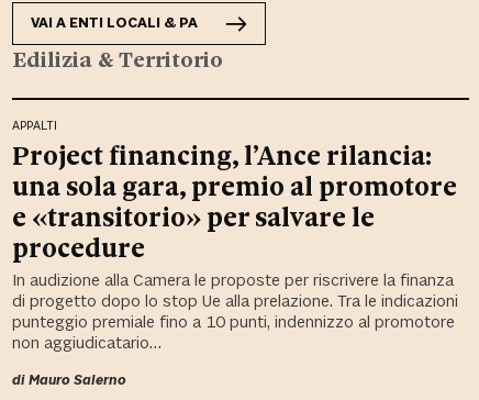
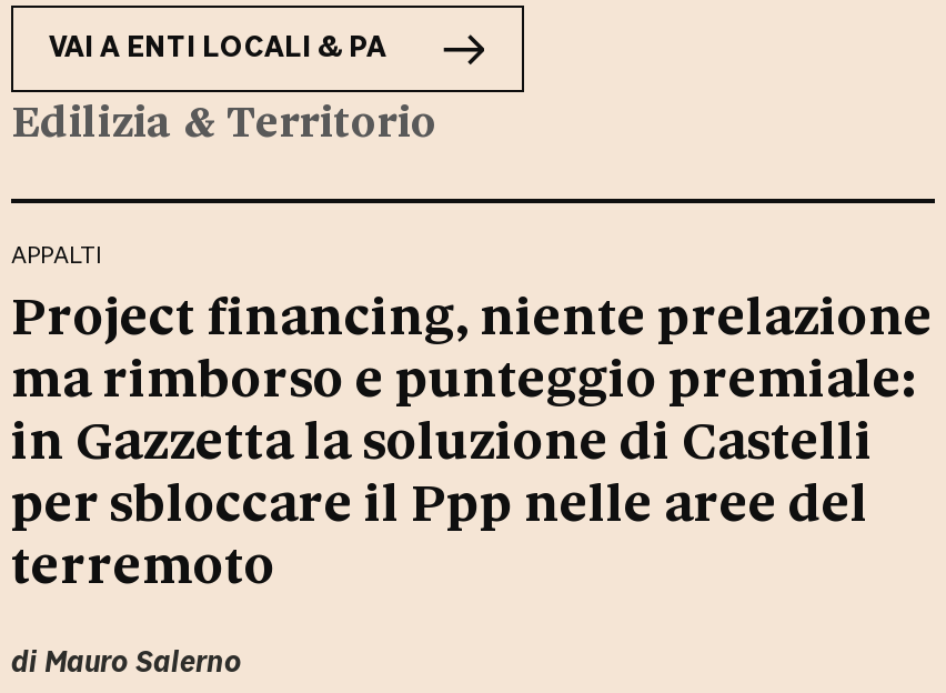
[12,135,458,354] Project financing, l’Ance rilancia: | una sola gara, premio al promotore | e «transitorio» per salvare le | procedure | In audizione alla Camera le proposte per riscrivere la finanza | di progetto dopo lo stop Ue alla prelazione. Tra le indicazioni | punteggio premiale fino a 10 punti, indennizzo al promotore | non aggiudicatario… -> [11,275,933,599] Project financing, niente prelazione | ma rimborso e punteggio premiale: | in Gazzetta la soluzione di Castelli | per sbloccare il Ppp nelle aree del | terremoto

